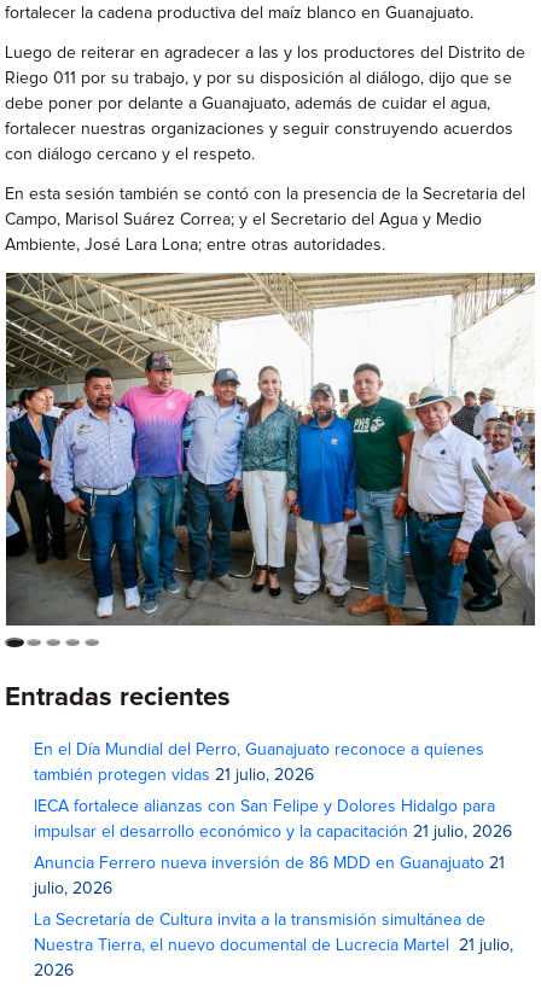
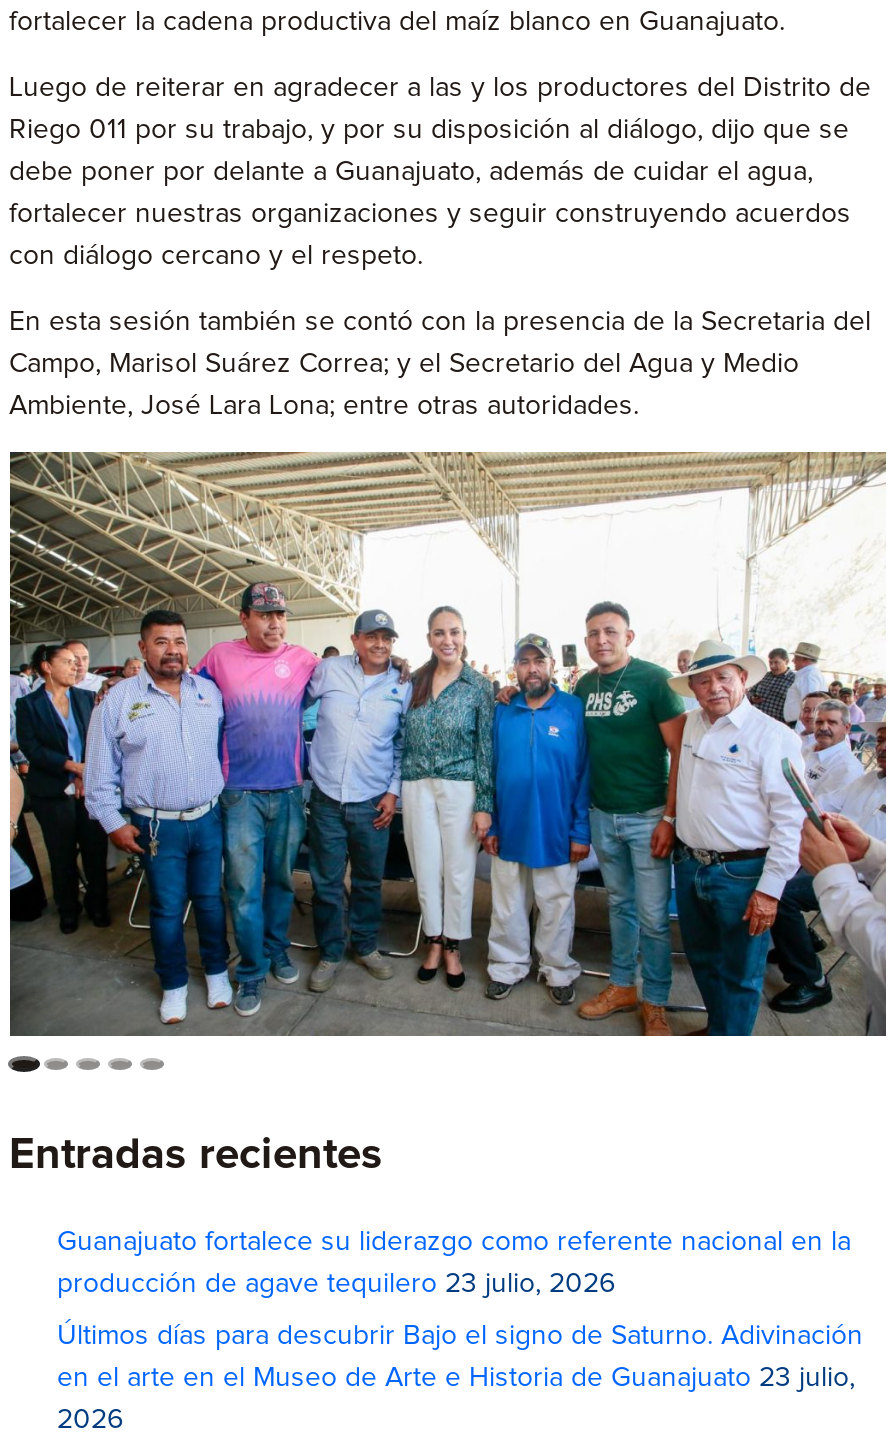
[34,741,514,954] En el Día Mundial del Perro, Guanajuato reconoce a quienes | también protegen vidas 21 julio, 2026 | IECA fortalece alianzas con San Felipe y Dolores Hidalgo para | impulsar el desarrollo económico y la capacitación 21 julio, 2026 | Anuncia Ferrero nueva inversión de 86 MDD en Guanajuato 21 | julio, 2026 | La Secretaría de Cultura invita a la transmisión simultánea de | Nuestra Tierra, el nuevo documental de Lucrecia Martel 21 julio, -> [57,1228,863,1392] Guanajuato fortalece su liderazgo como referente nacional en la | producción de agave tequilero 23 julio, 2026 | Últimos días para descubrir Bajo el signo de Saturno. Adivinación | en el arte en el Museo de Arte e Historia de Guanajuato 23 julio,

